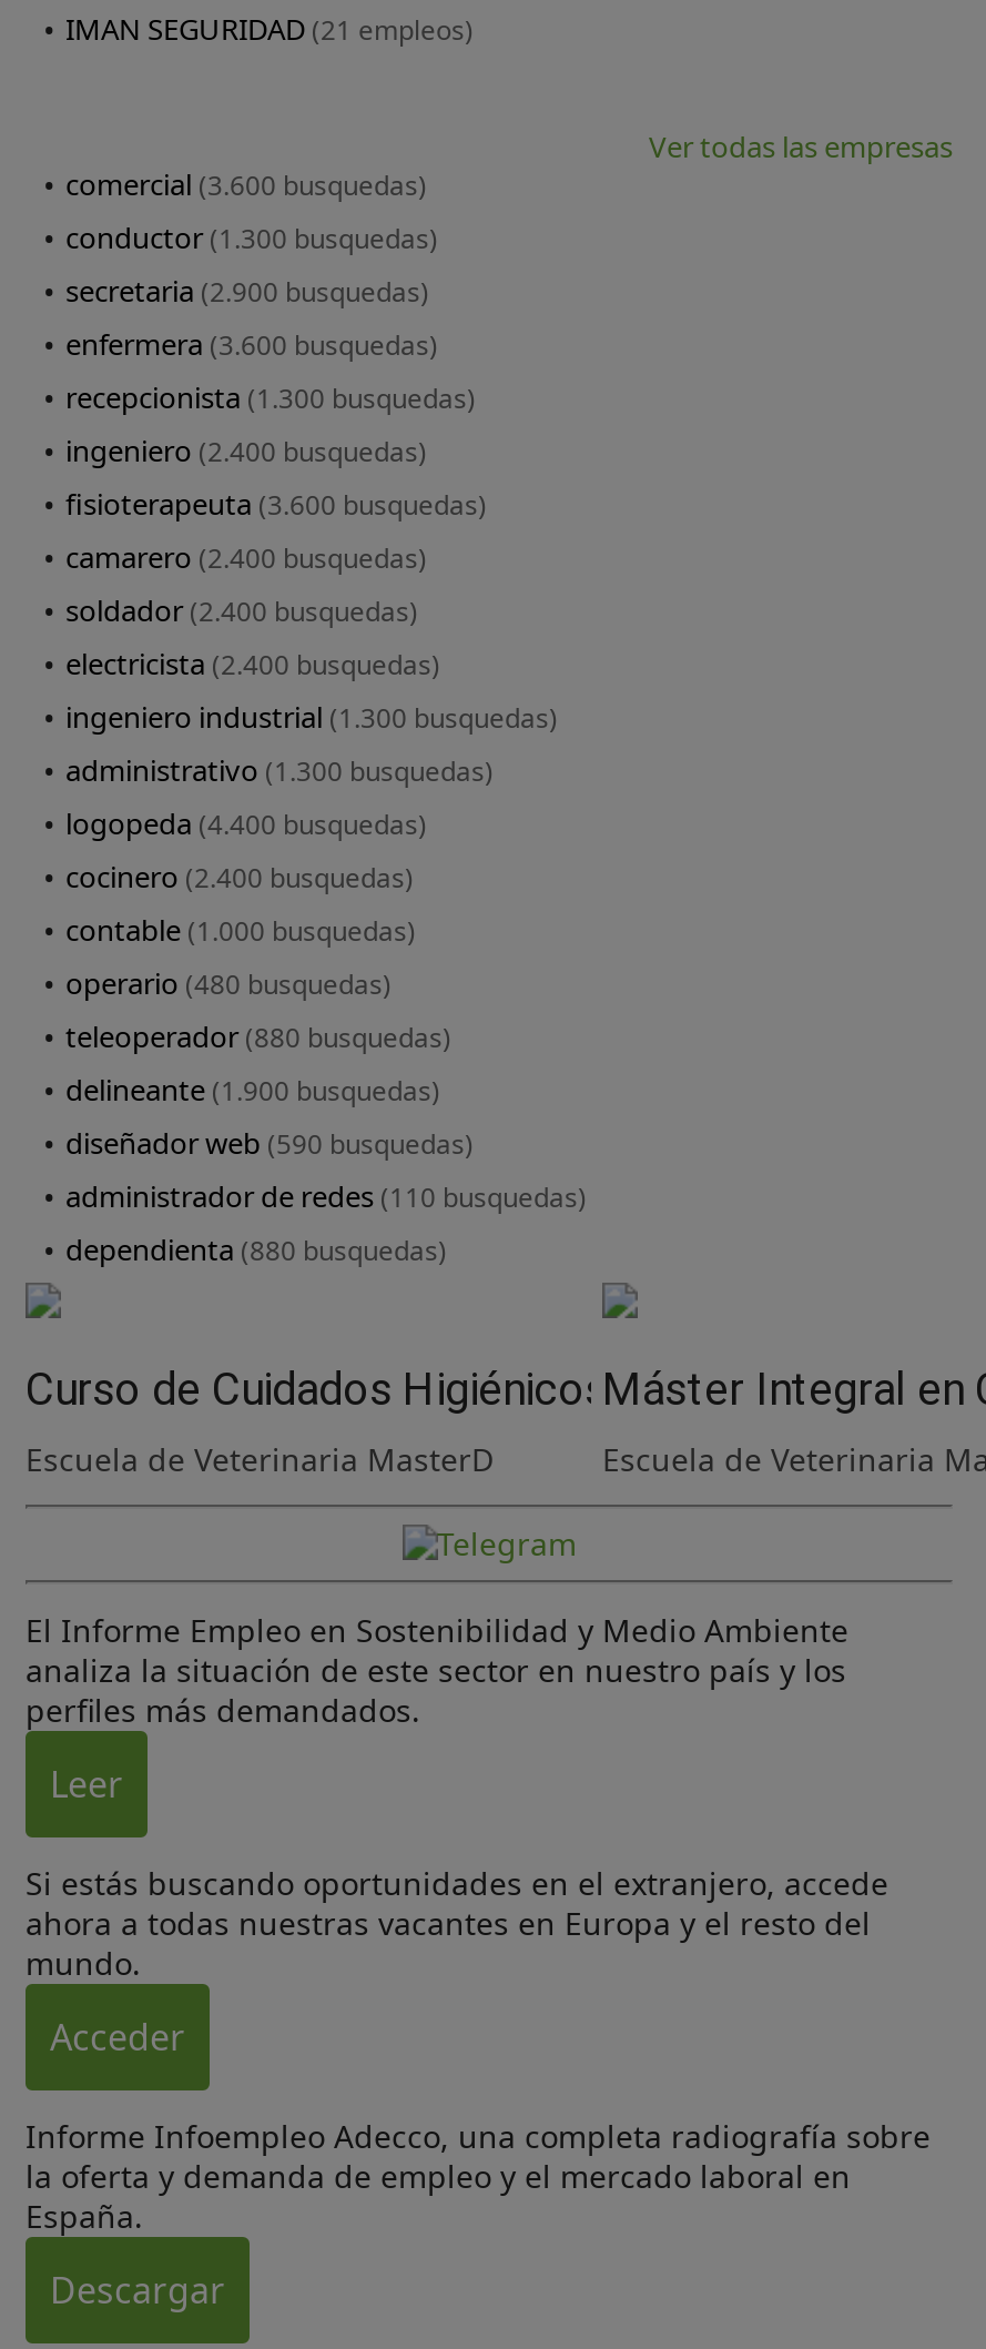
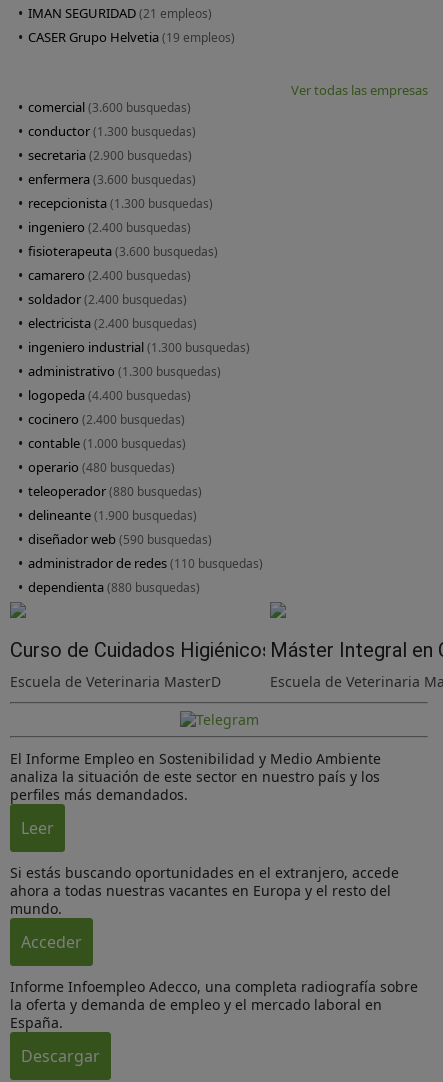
none -> [28,28,235,46] CASER Grupo Helvetia (19 empleos)

